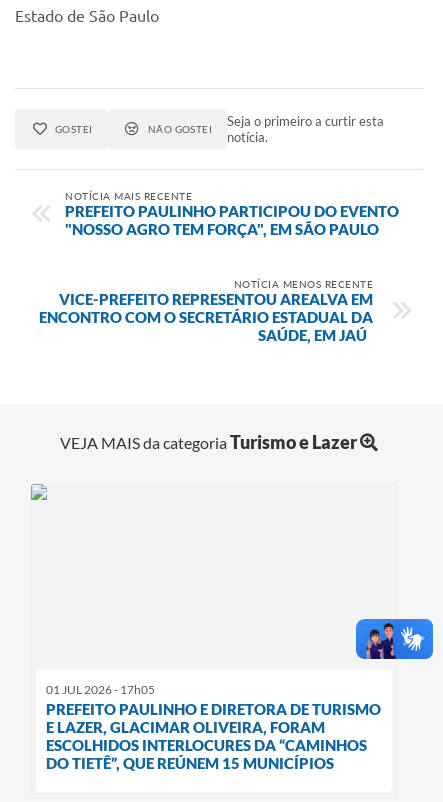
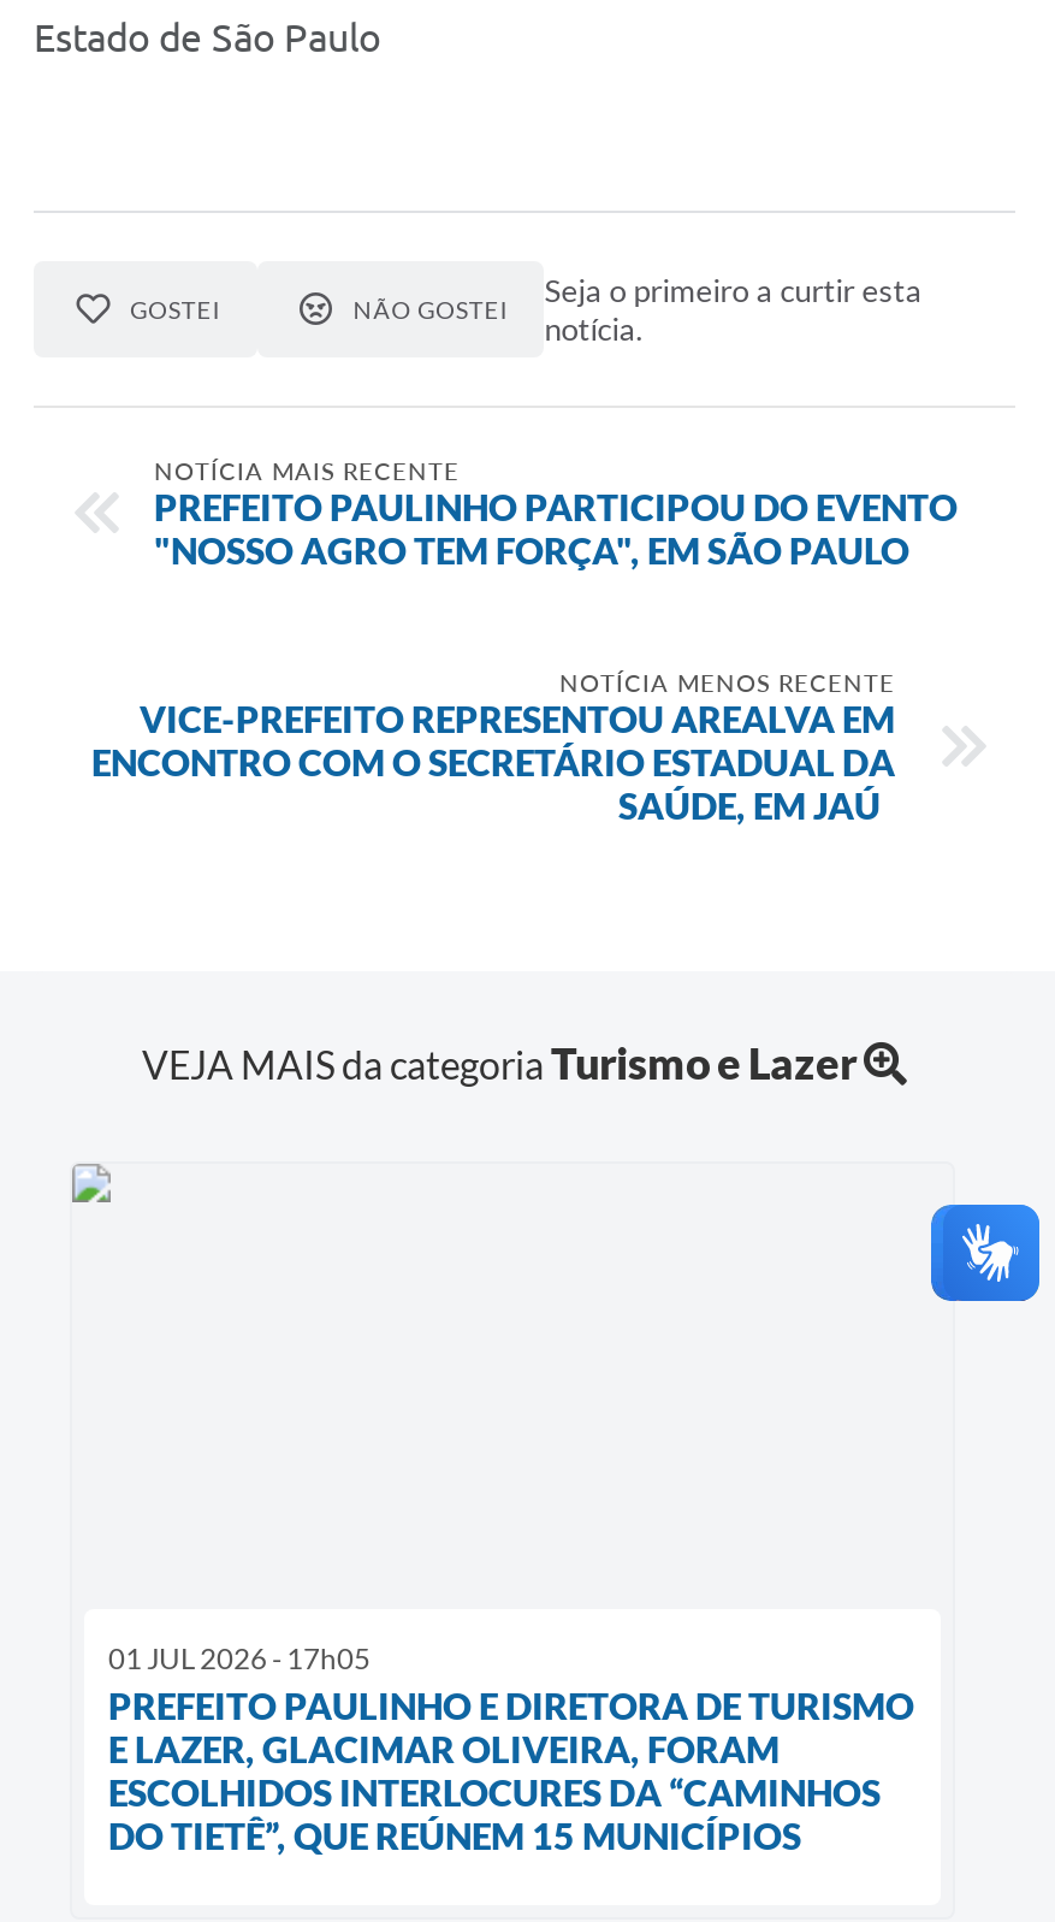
none -> [929,1202,1042,1303] [image]
[355,618,434,660] [image] -> none

